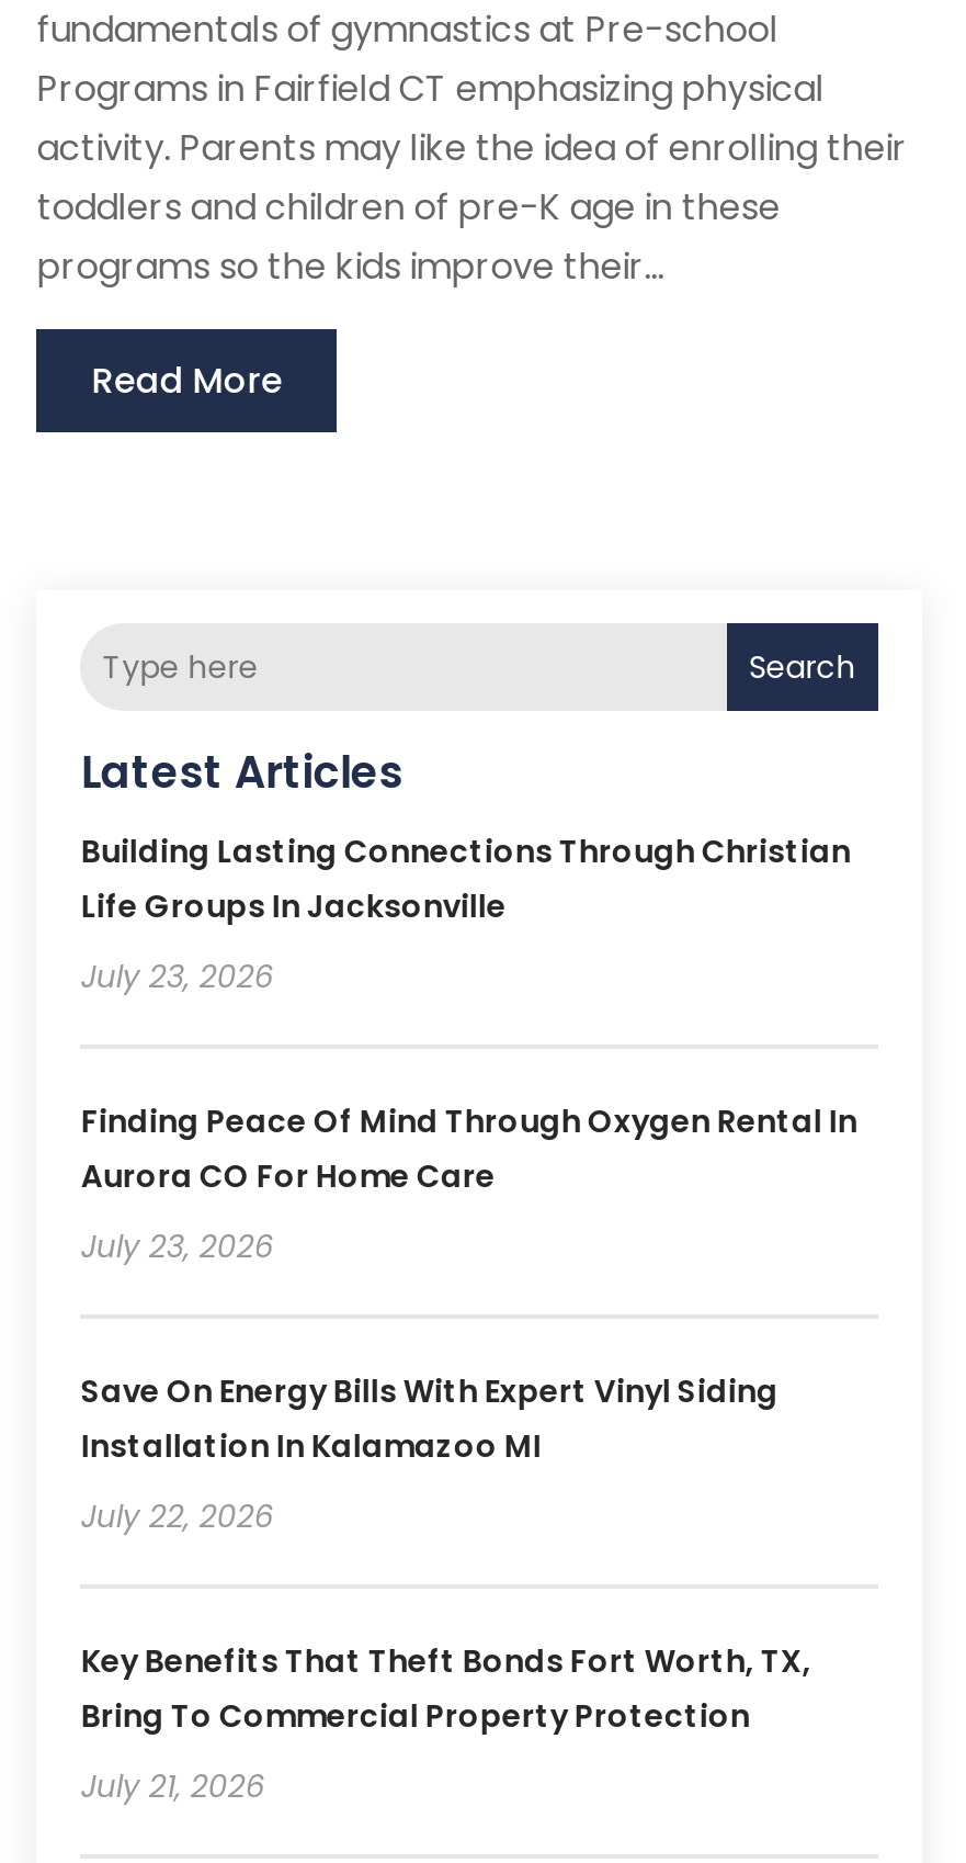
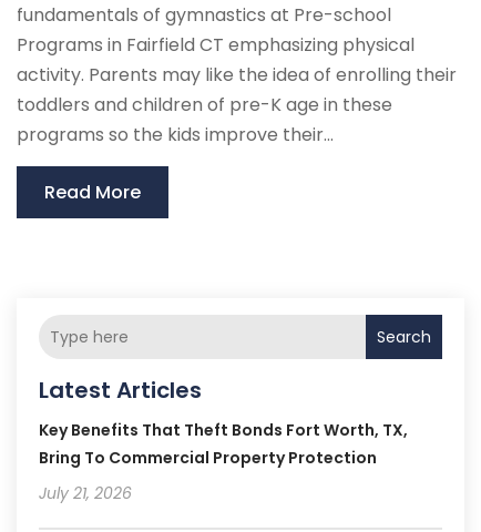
[81,830,857,1539] Building Lasting Connections Through Christian | Life Groups In Jacksonville | July 23, 2026 | Finding Peace Of Mind Through Oxygen Rental In | Aurora CO For Home Care | July 23, 2026 | Save On Energy Bills With Expert Vinyl Siding | Installation In Kalamazoo MI | July 22, 2026 -> none

